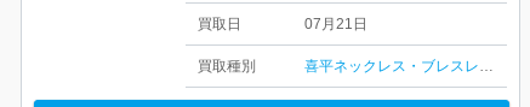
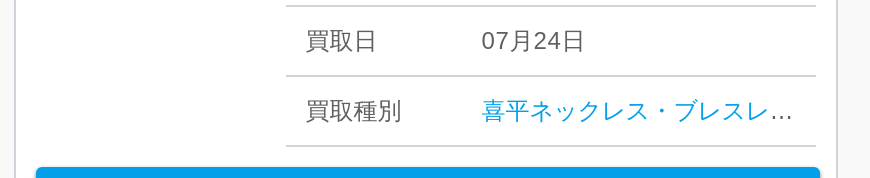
[304,16,367,33] 07月21日 -> [482,28,586,56] 07月24日

